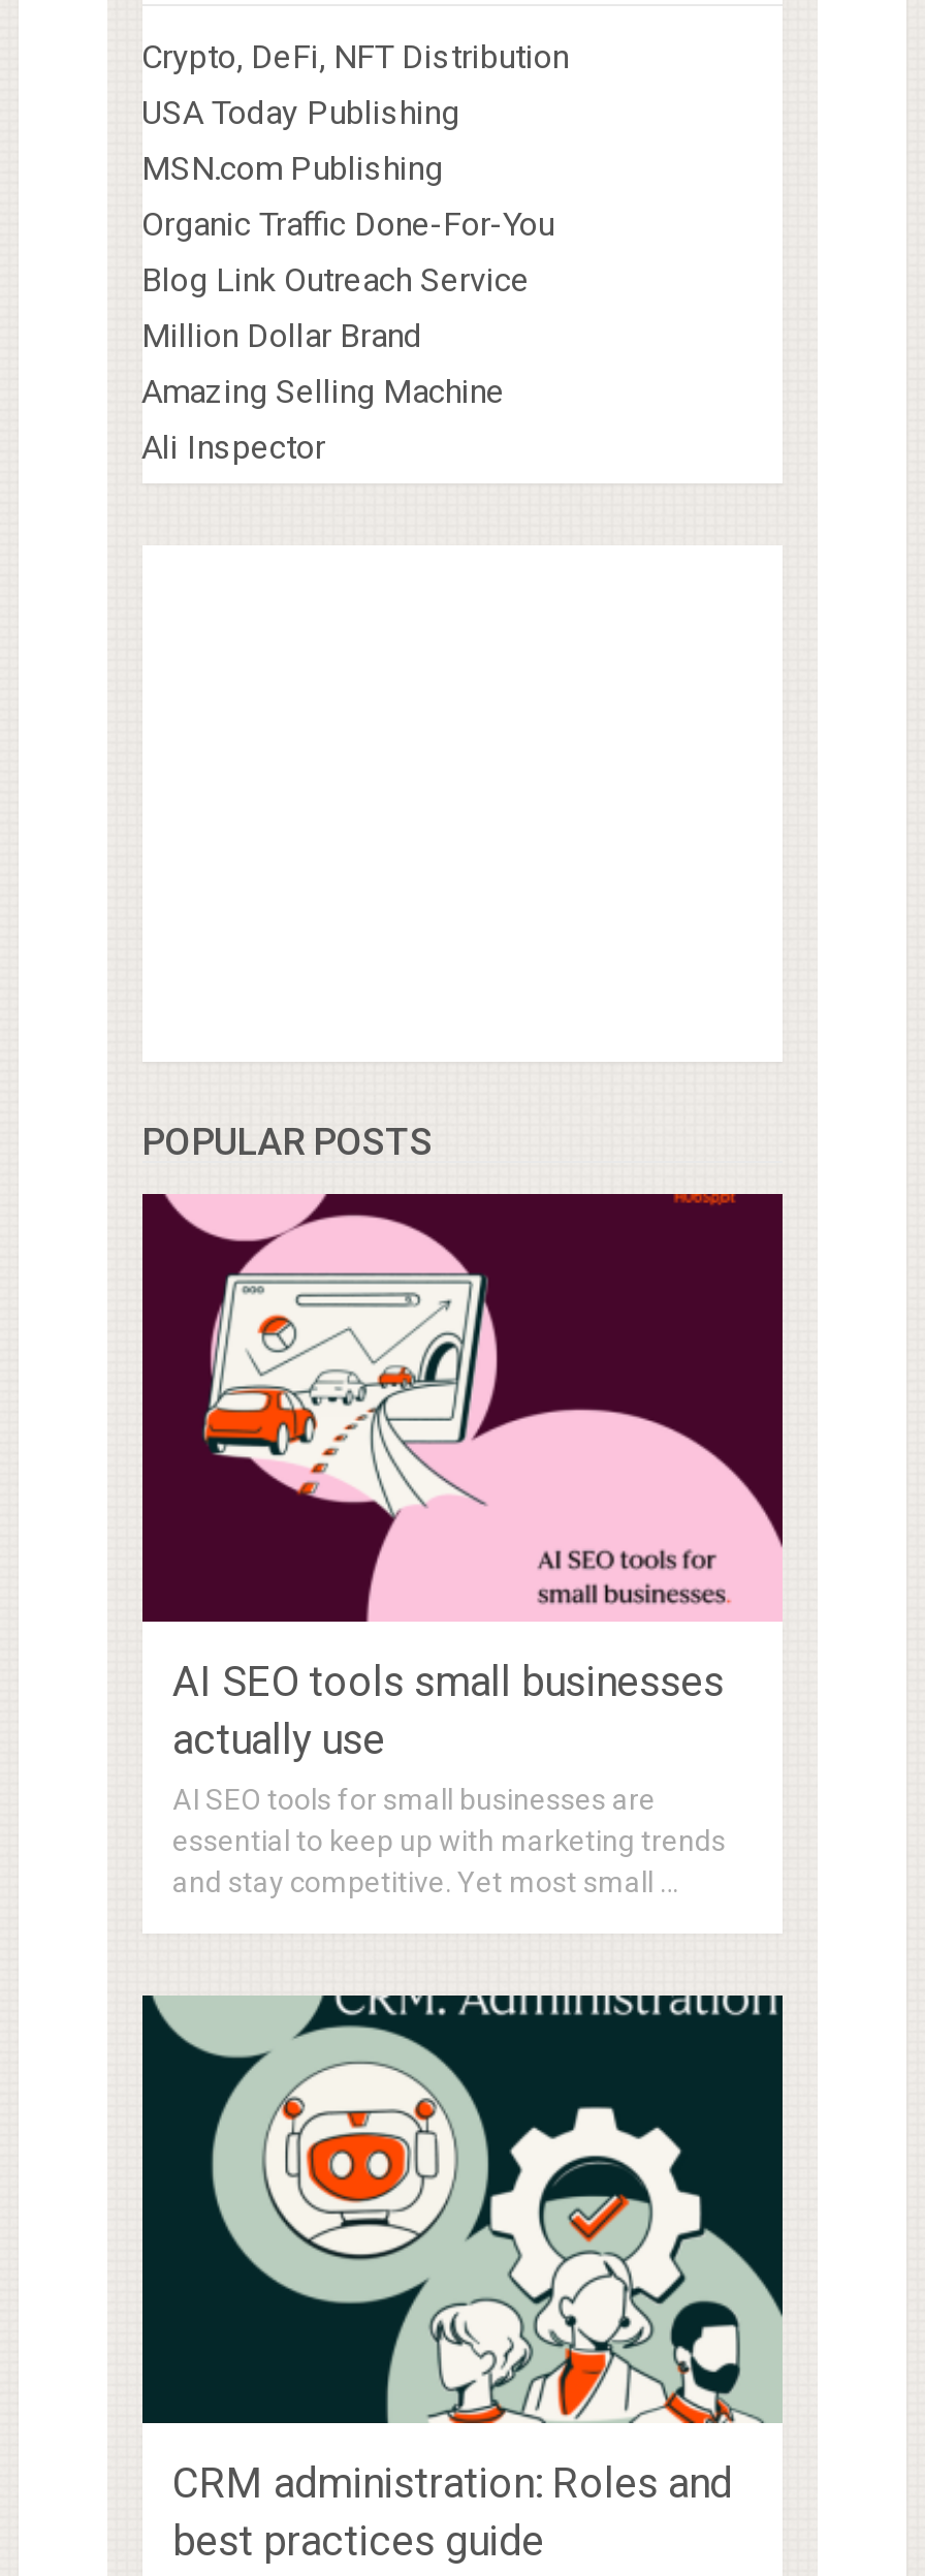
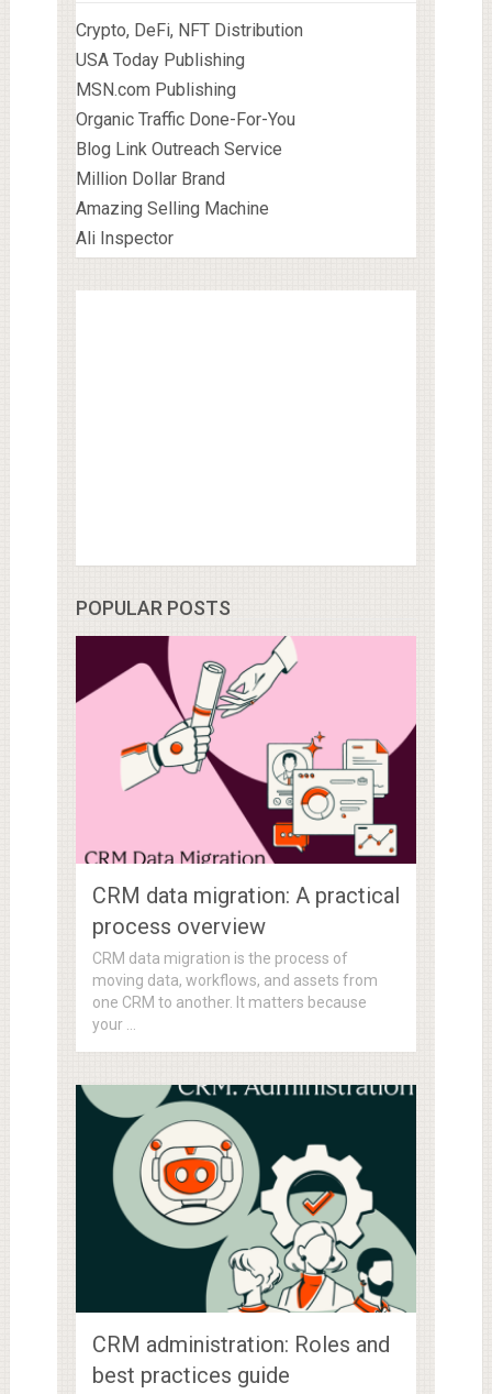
[140,1192,785,1899] [image] | AI SEO tools small businesses | actually use | AI SEO tools for small businesses are | essential to keep up with marketing trends | and stay competitive. Yet most small … -> [76,635,417,1033] [image] | CRM data migration: A practical | process overview | CRM data migration is the process of | moving data, workflows, and assets from | one CRM to another. It matters because | your …

